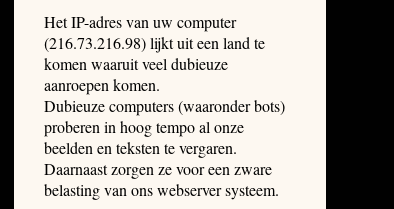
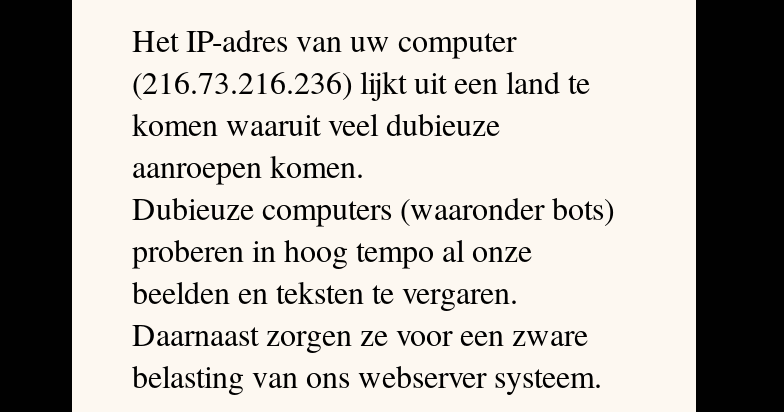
[44,32,265,53] (216.73.216.98) lijkt uit een land te -> [132,60,590,102] (216.73.216.236) lijkt uit een land te

